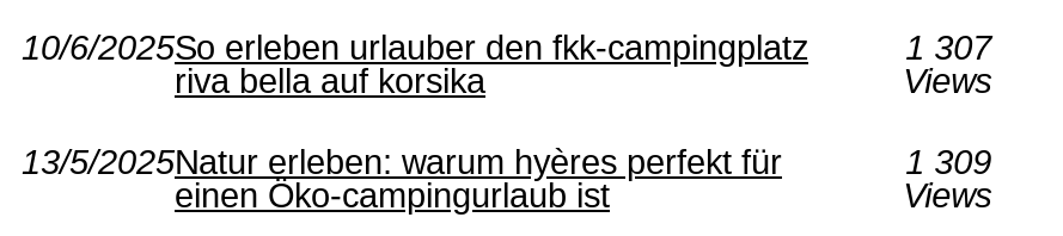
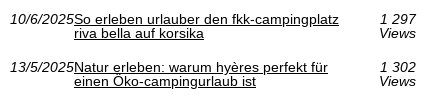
[905,29,991,67] 1 307 -> [380,11,416,27] 1 297
[905,144,991,182] 1 309 -> [380,59,416,75] 1 302

